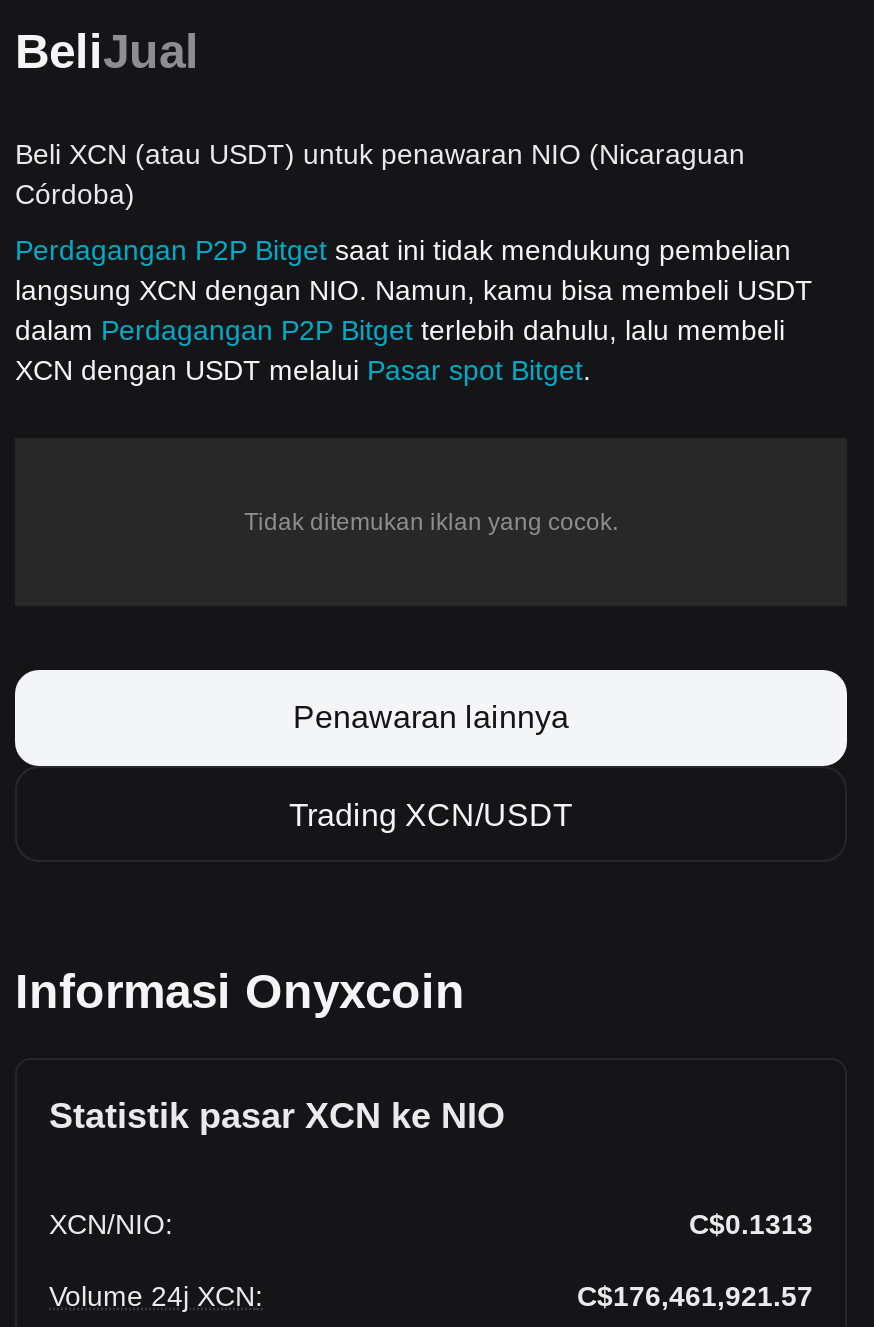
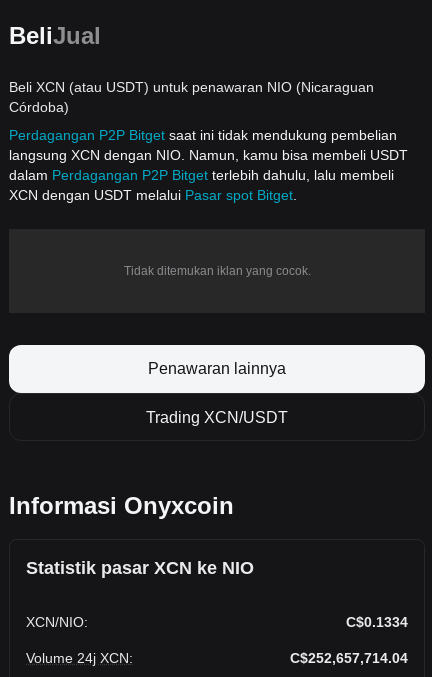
[689,1208,813,1240] C$0.1313 -> [346,614,408,630] C$0.1334
[577,1280,813,1312] C$176,461,921.57 -> [290,650,408,666] C$252,657,714.04

